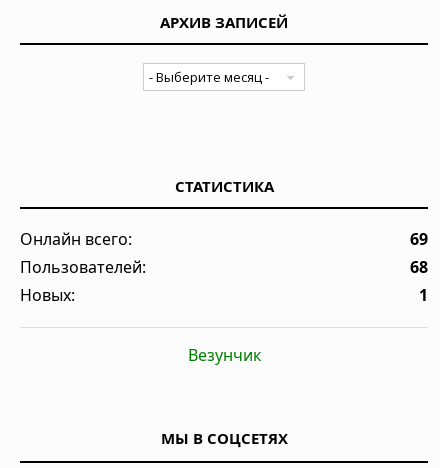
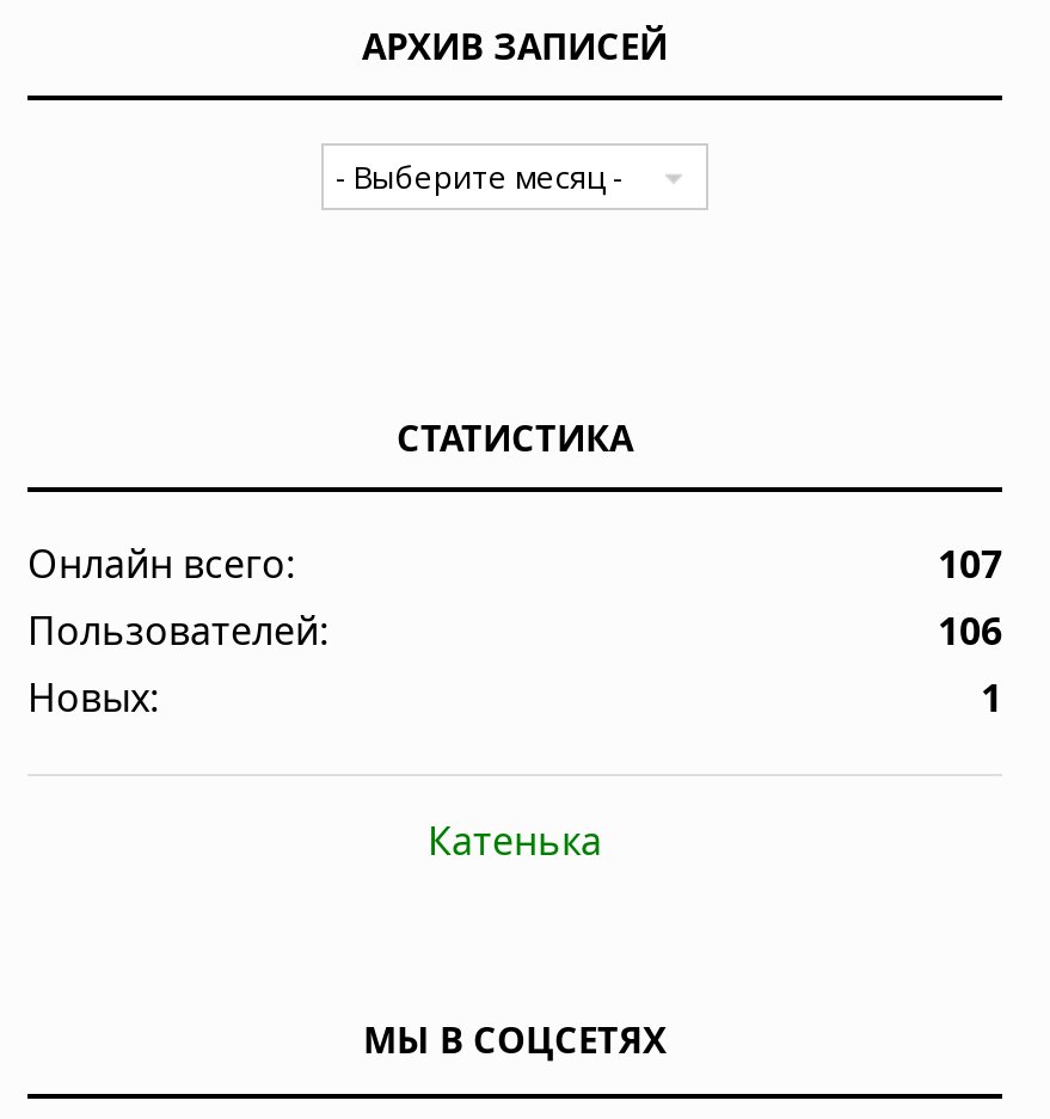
[410,228,428,250] 69 -> [938,537,1002,589] 107
[410,256,428,278] 68 -> [938,604,1002,656] 106
[187,344,260,366] Везунчик -> [428,814,602,867] Катенька

